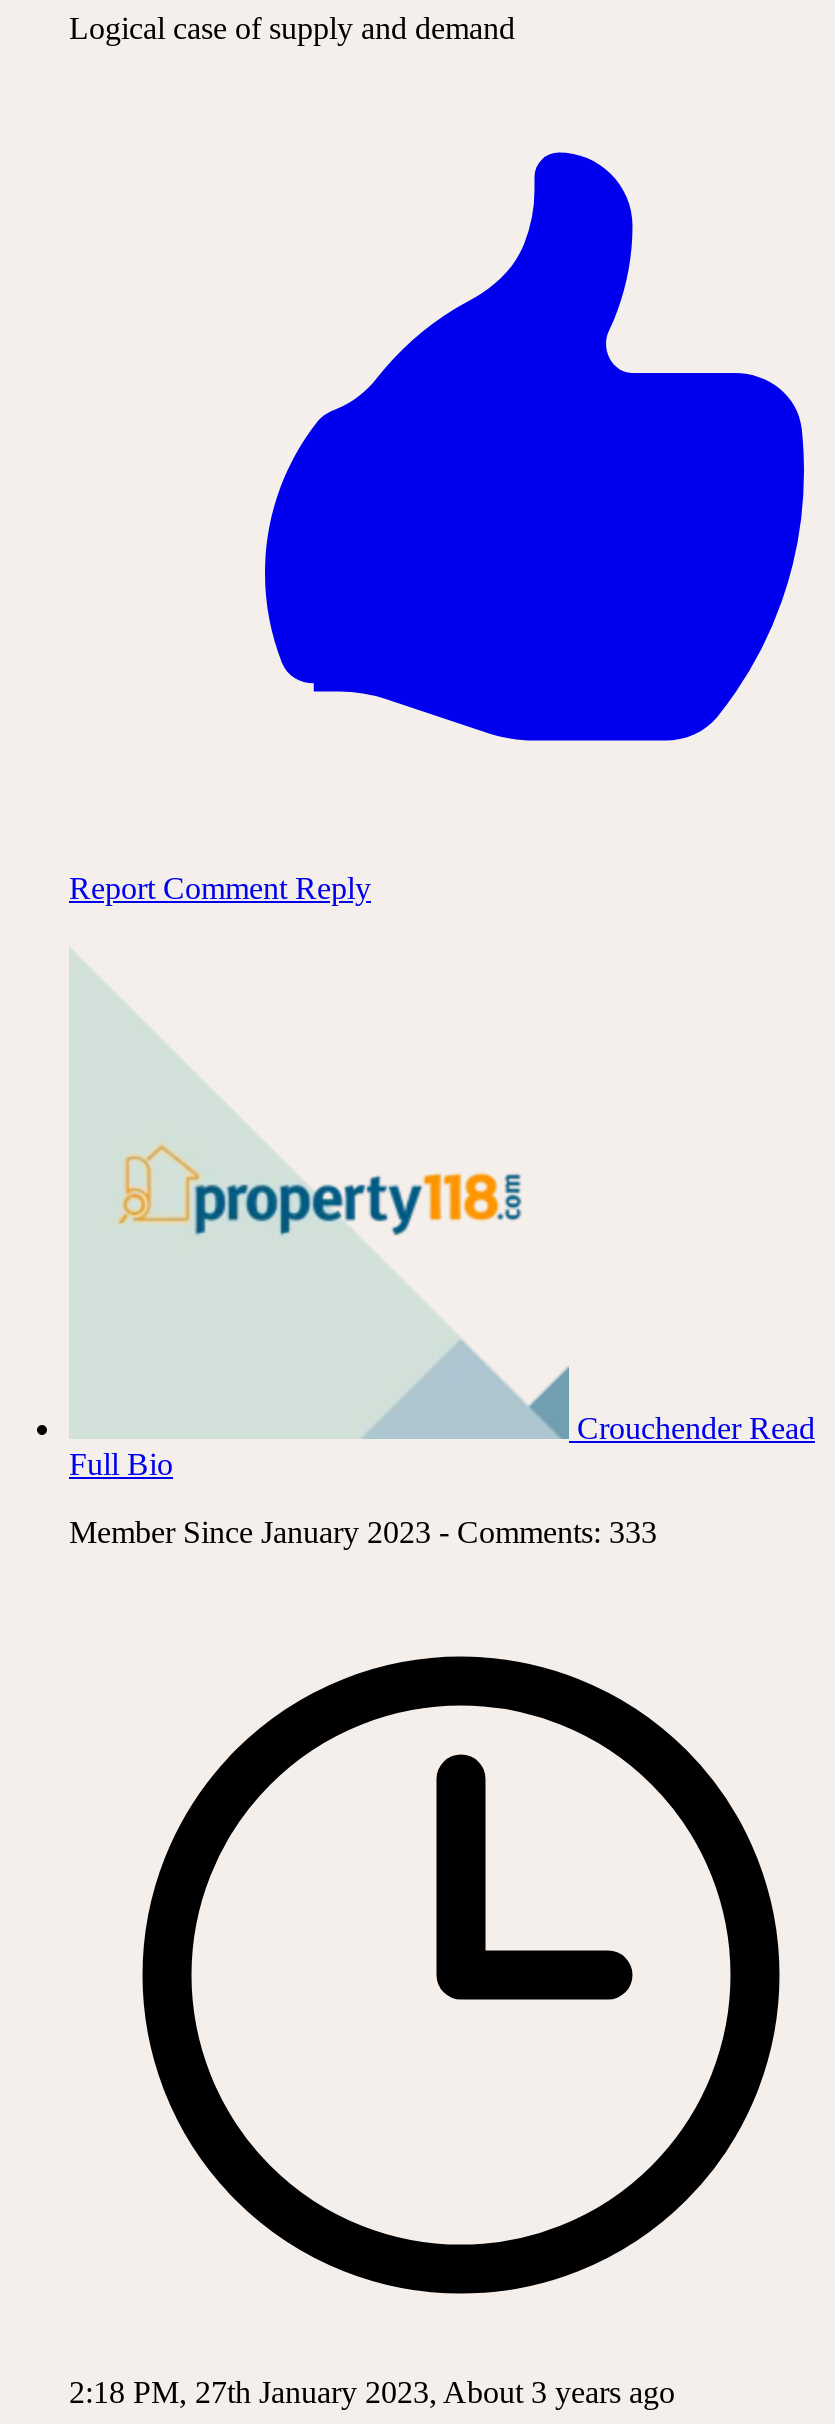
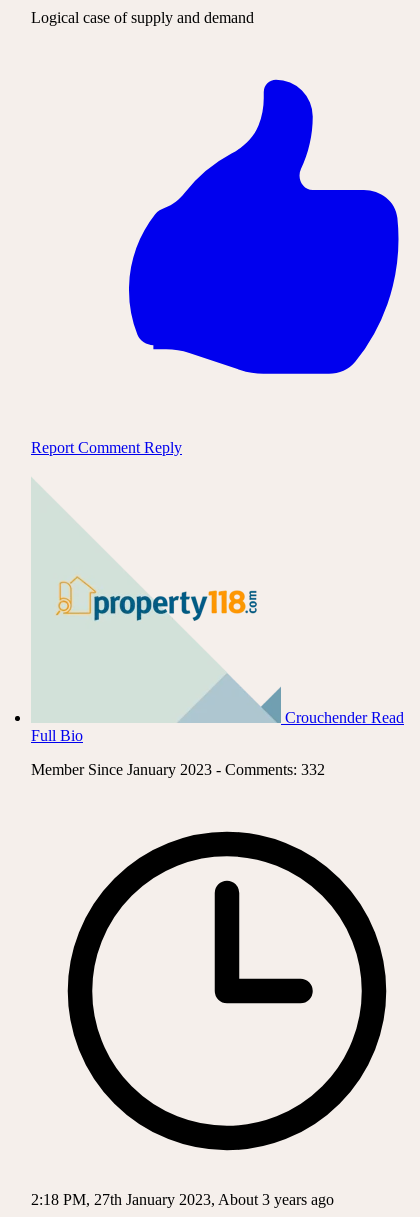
[69,1515,657,1549] Member Since January 2023 - Comments: 333 -> [31,761,325,778] Member Since January 2023 - Comments: 332

